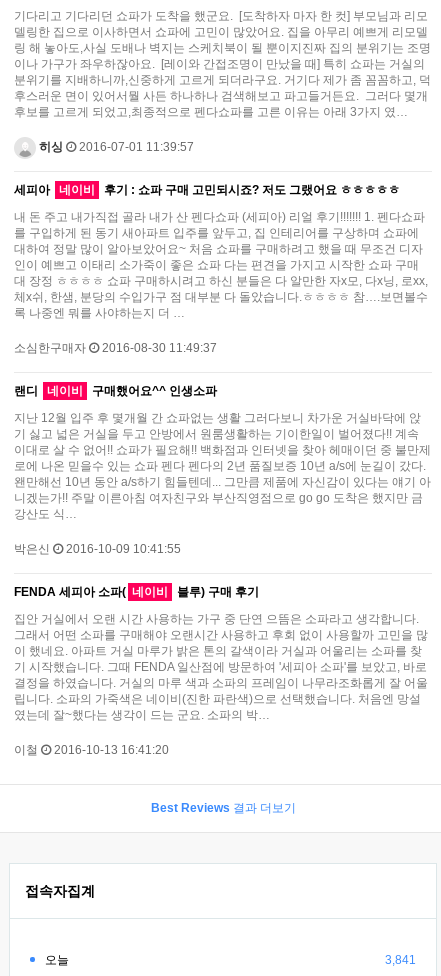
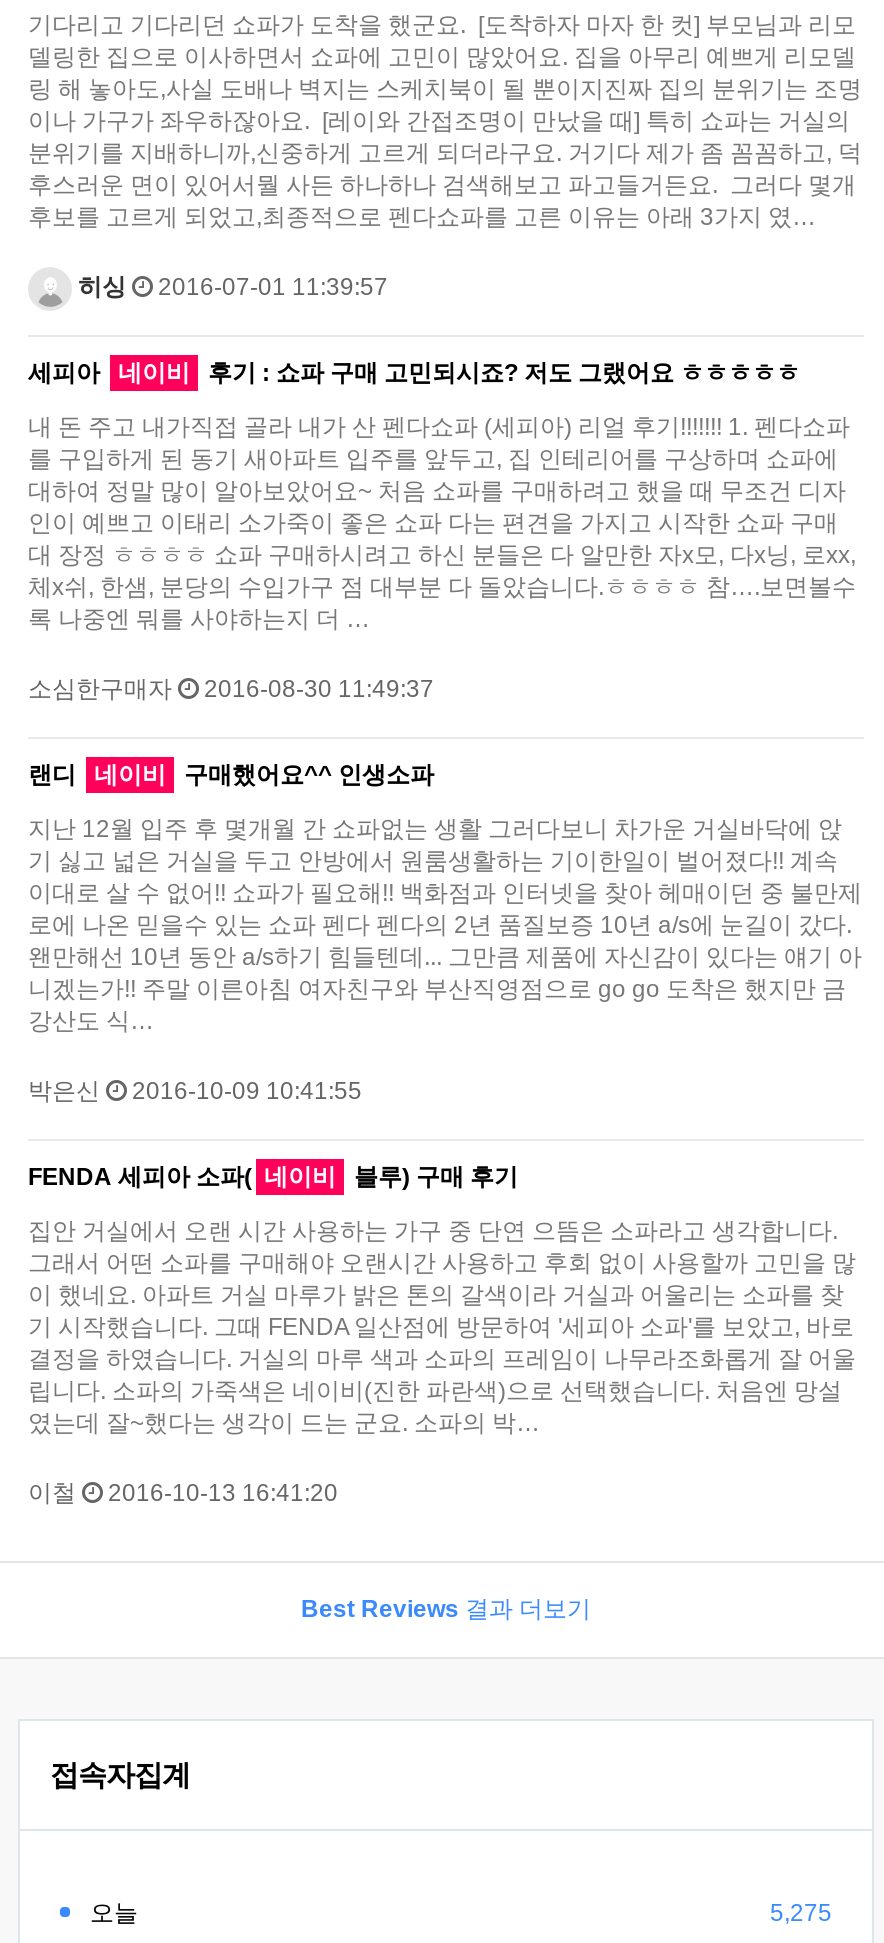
[385,953,416,967] 3,841 -> [770,1899,832,1927] 5,275

